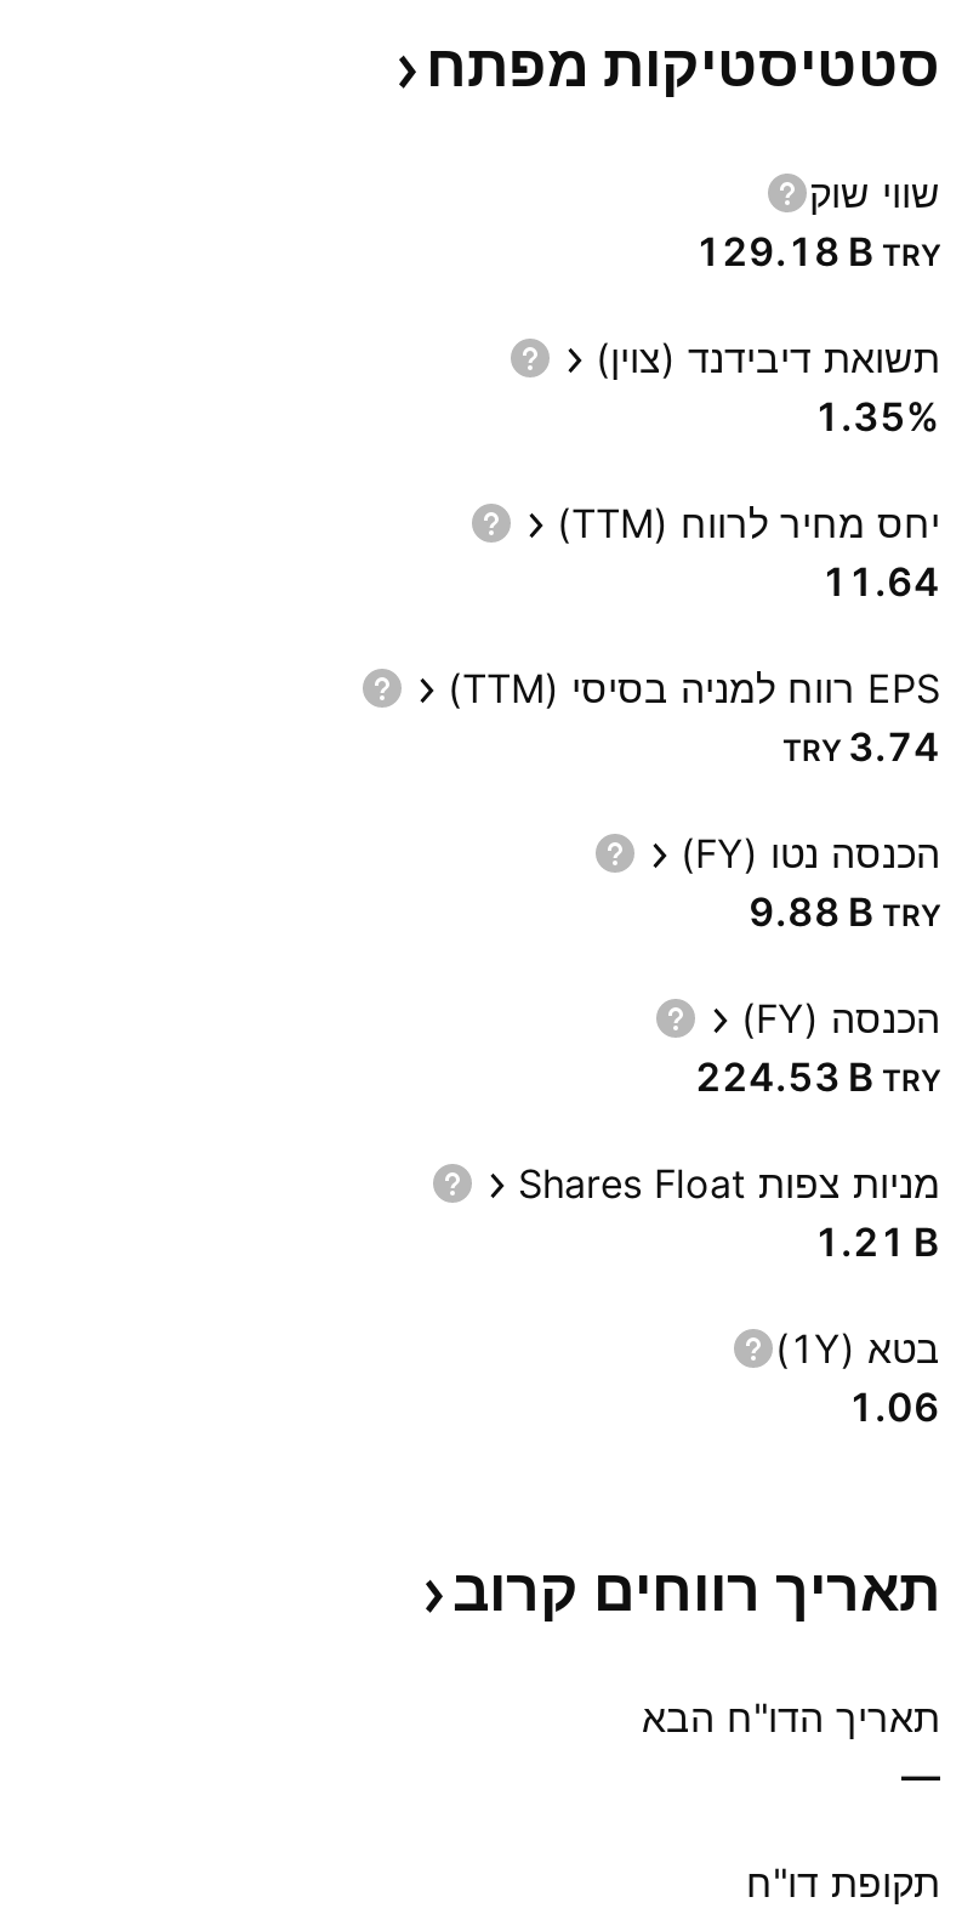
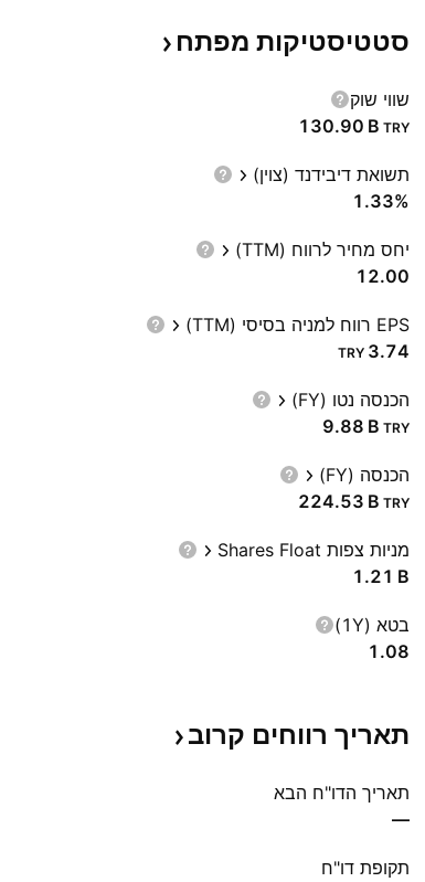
[695,227,940,276] 129.18 B TRY -> [298,115,410,137] 130.90 B TRY
[814,392,940,441] 1.35% -> [352,190,410,212] 1.33%
[821,557,940,606] 11.64 -> [355,265,410,287] 12.00
[848,1382,940,1431] 1.06 -> [368,640,410,662] 1.08

